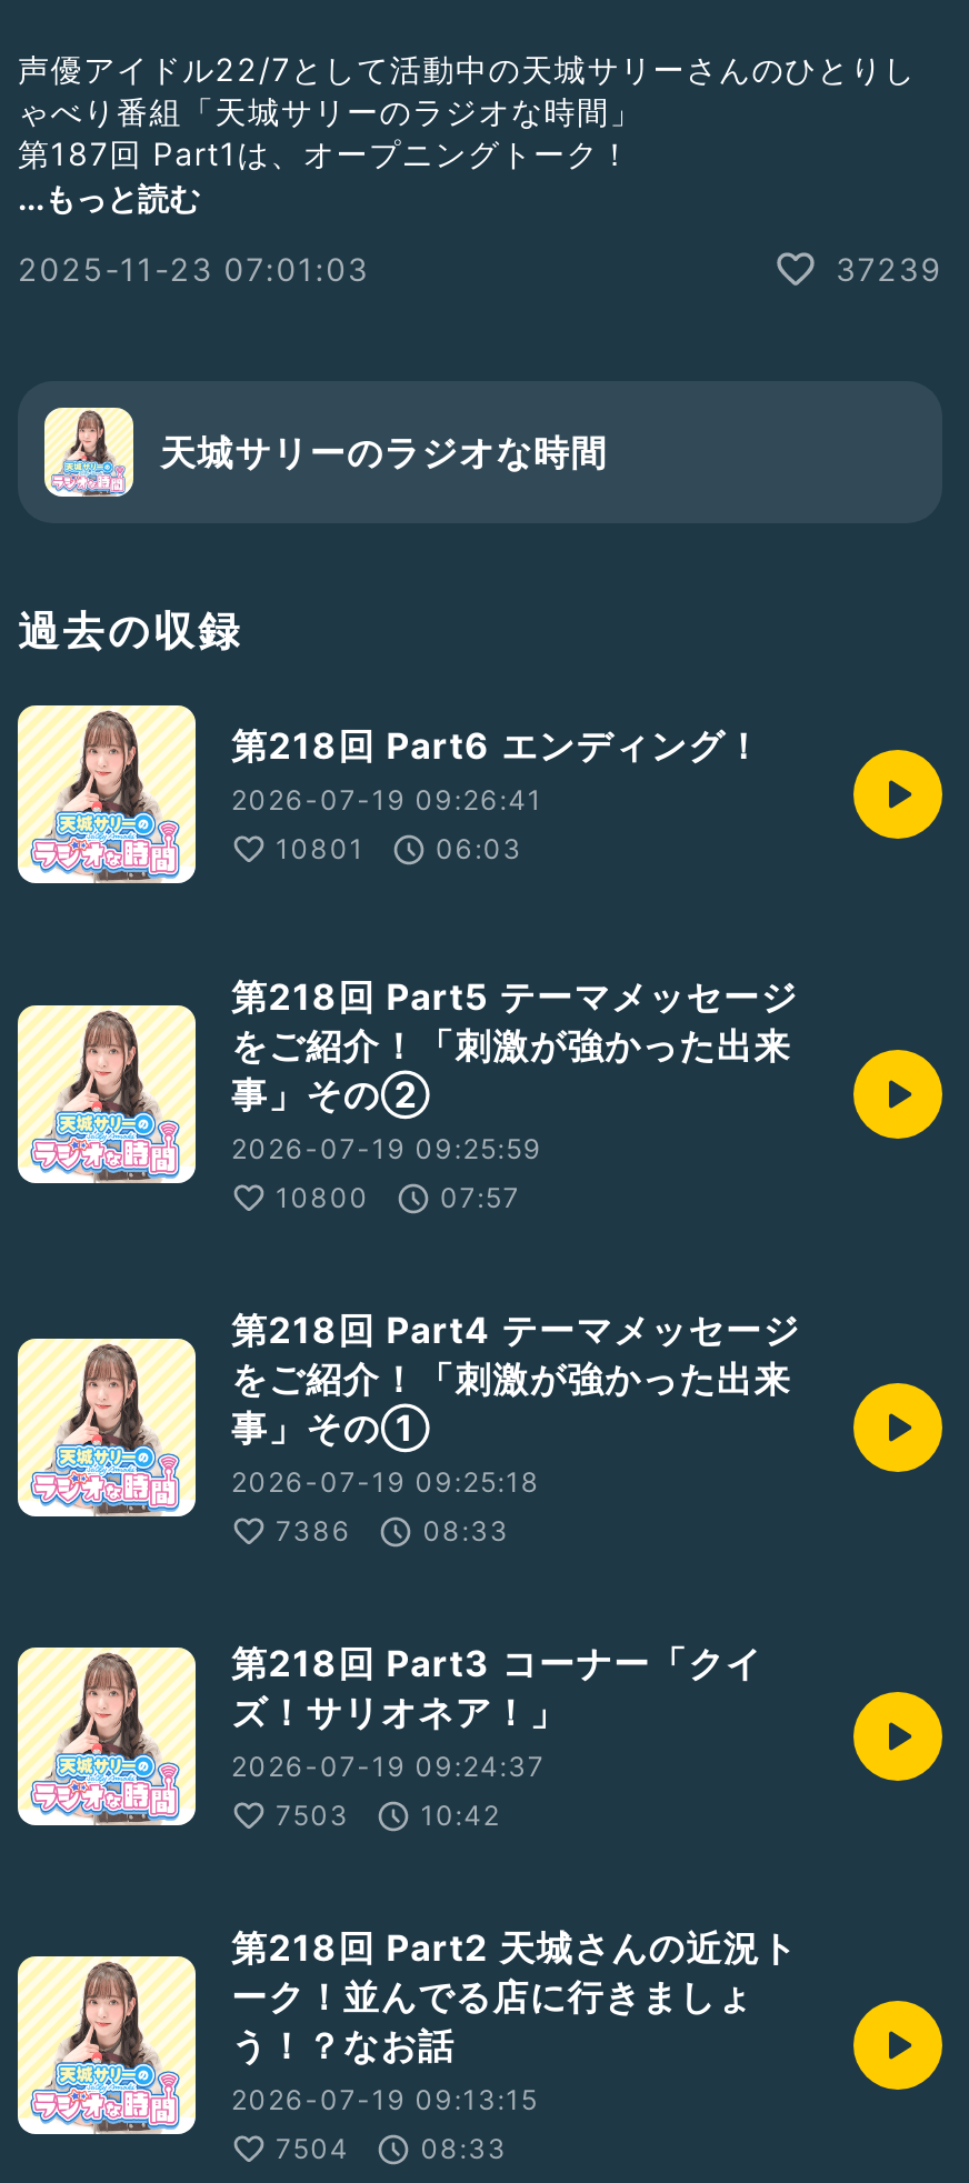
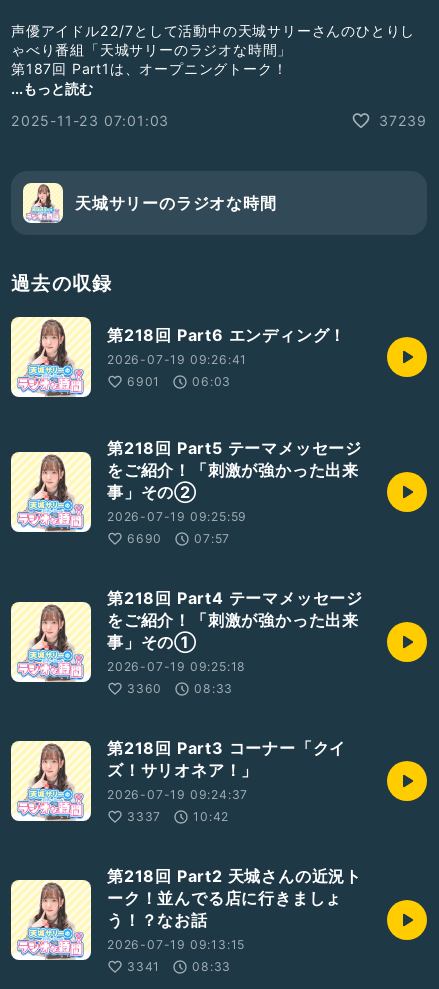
[276,832,364,866] 10801 -> [127,374,160,389] 6901
[276,1181,369,1214] 10800 -> [127,531,162,546] 6690
[276,1514,352,1548] 7386 -> [127,681,162,696] 3360
[276,1799,349,1832] 7503 -> [127,809,161,824] 3337
[276,2132,349,2165] 7504 -> [127,959,160,974] 3341

